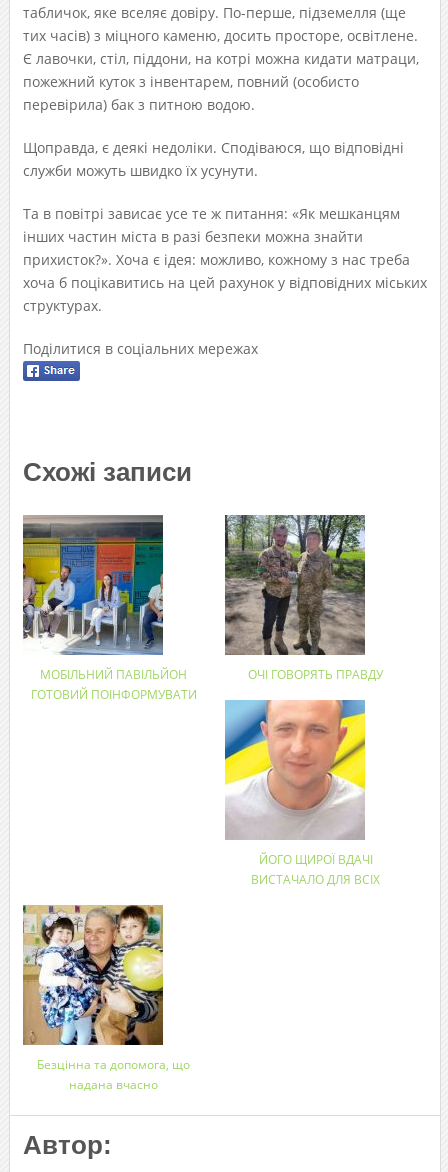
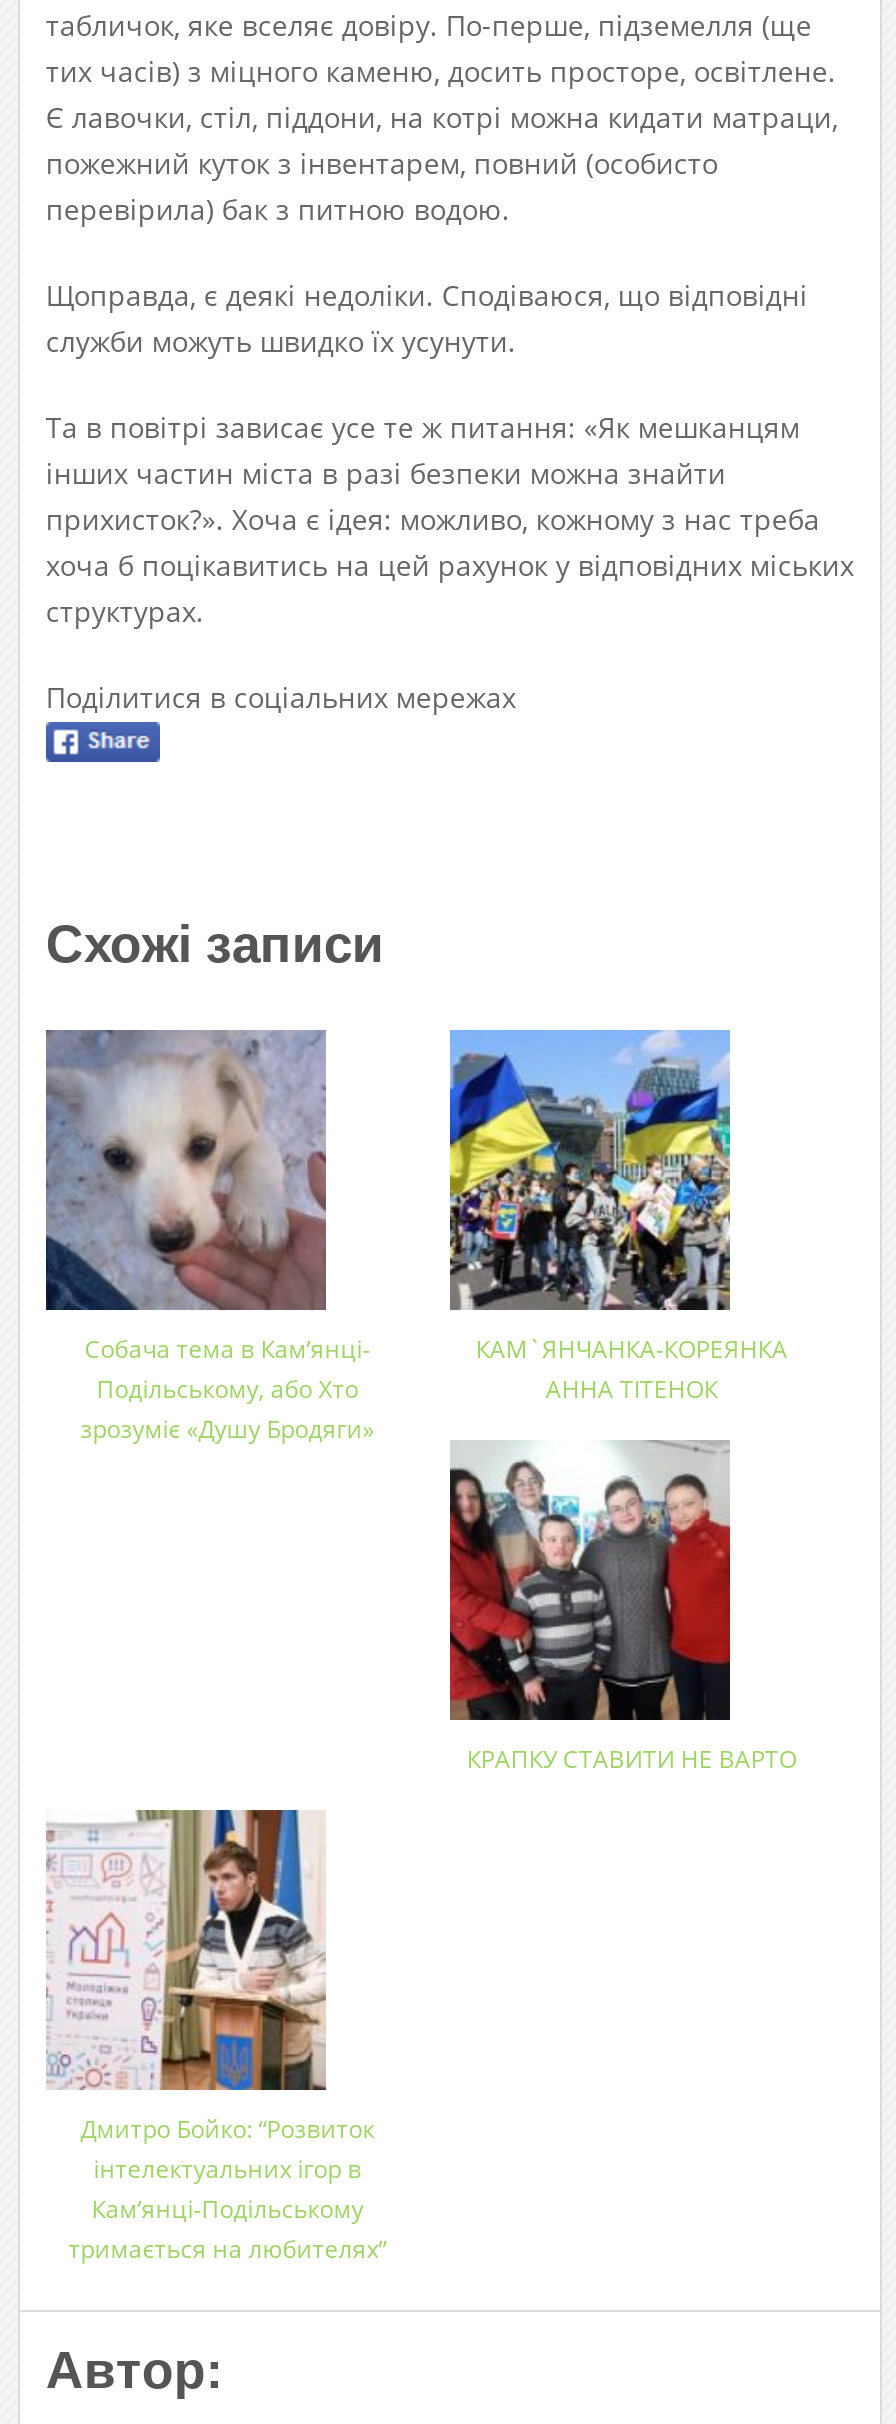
[22,515,197,703] [image] | МОБІЛЬНИЙ ПАВІЛЬЙОН | ГОТОВИЙ ПОІНФОРМУВАТИ -> [44,1030,375,1447] [image] | Собача тема в Кам’янці- | Подільському, або Хто | зрозуміє «Душу Бродяги»
[224,514,366,619] [image] -> [448,1028,732,1312] [image]
[248,666,383,683] ОЧІ ГОВОРЯТЬ ПРАВДУ -> [476,1333,788,1407] КАМ`ЯНЧАНКА-КОРЕЯНКА | АННА ТІТЕНОК
[224,699,380,888] [image] | ЙОГО ЩИРОЇ ВДАЧІ | ВИСТАЧАЛО ДЛЯ ВСІХ -> [448,1440,797,1777] [image] | КРАПКУ СТАВИТИ НЕ ВАРТО
[22,904,190,1093] [image] | Безцінна та допомога, що | надана вчасно -> [48,1808,387,2267] [image] | Дмитро Бойко: “Розвиток | інтелектуальних ігор в | Кам’янці-Подільському | тримається на любителях”

